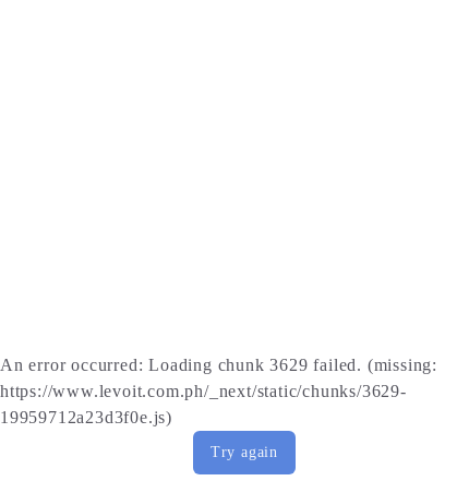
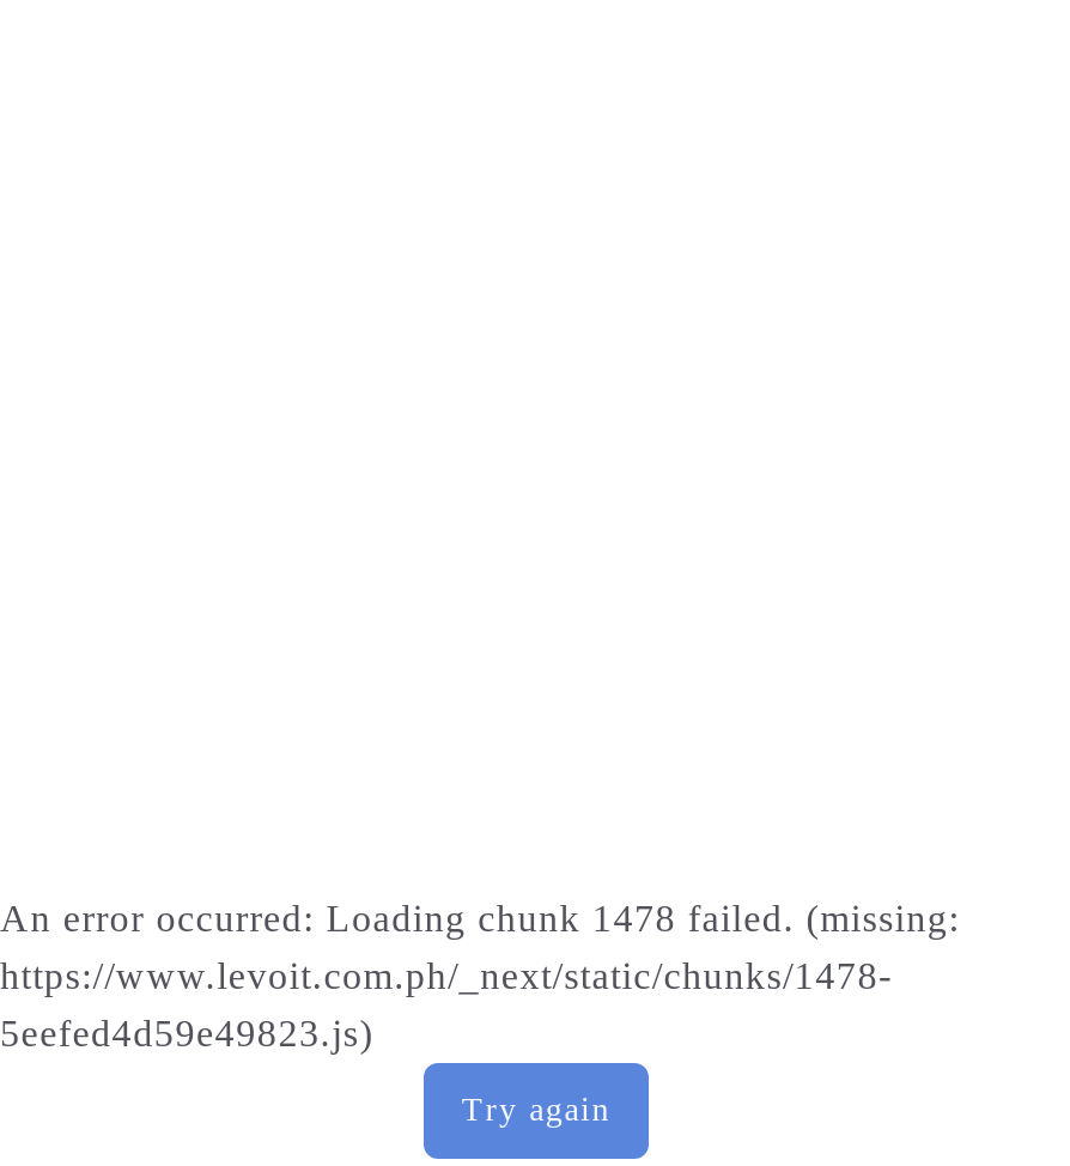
[0,356,437,426] An error occurred: Loading chunk 3629 failed. (missing: | https://www.levoit.com.ph/_next/static/chunks/3629- | 19959712a23d3f0e.js) -> [0,898,960,1053] An error occurred: Loading chunk 1478 failed. (missing: | https://www.levoit.com.ph/_next/static/chunks/1478- | 5eefed4d59e49823.js)

